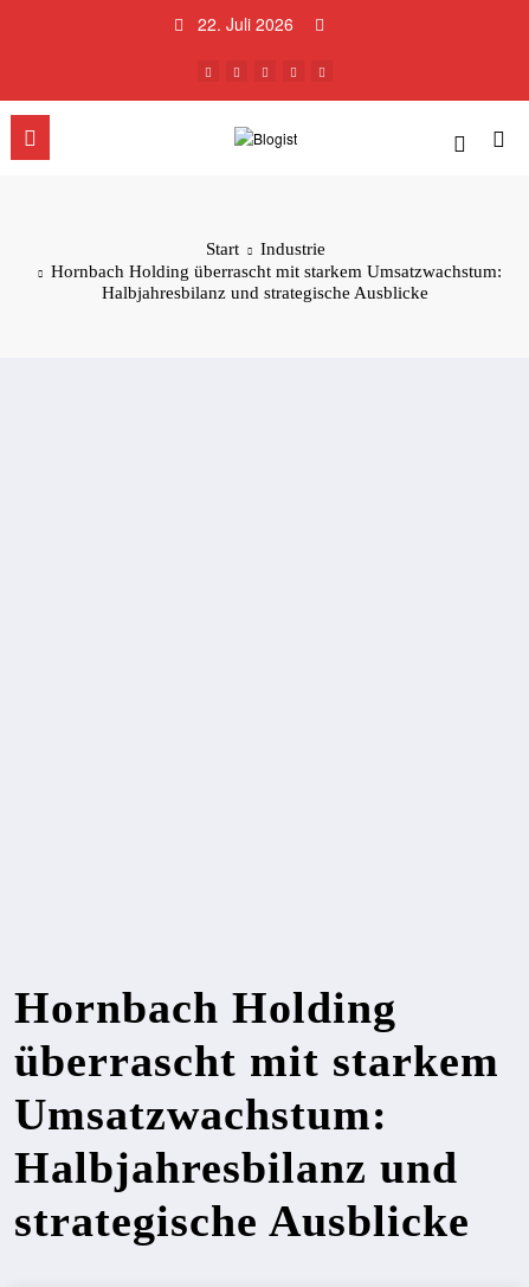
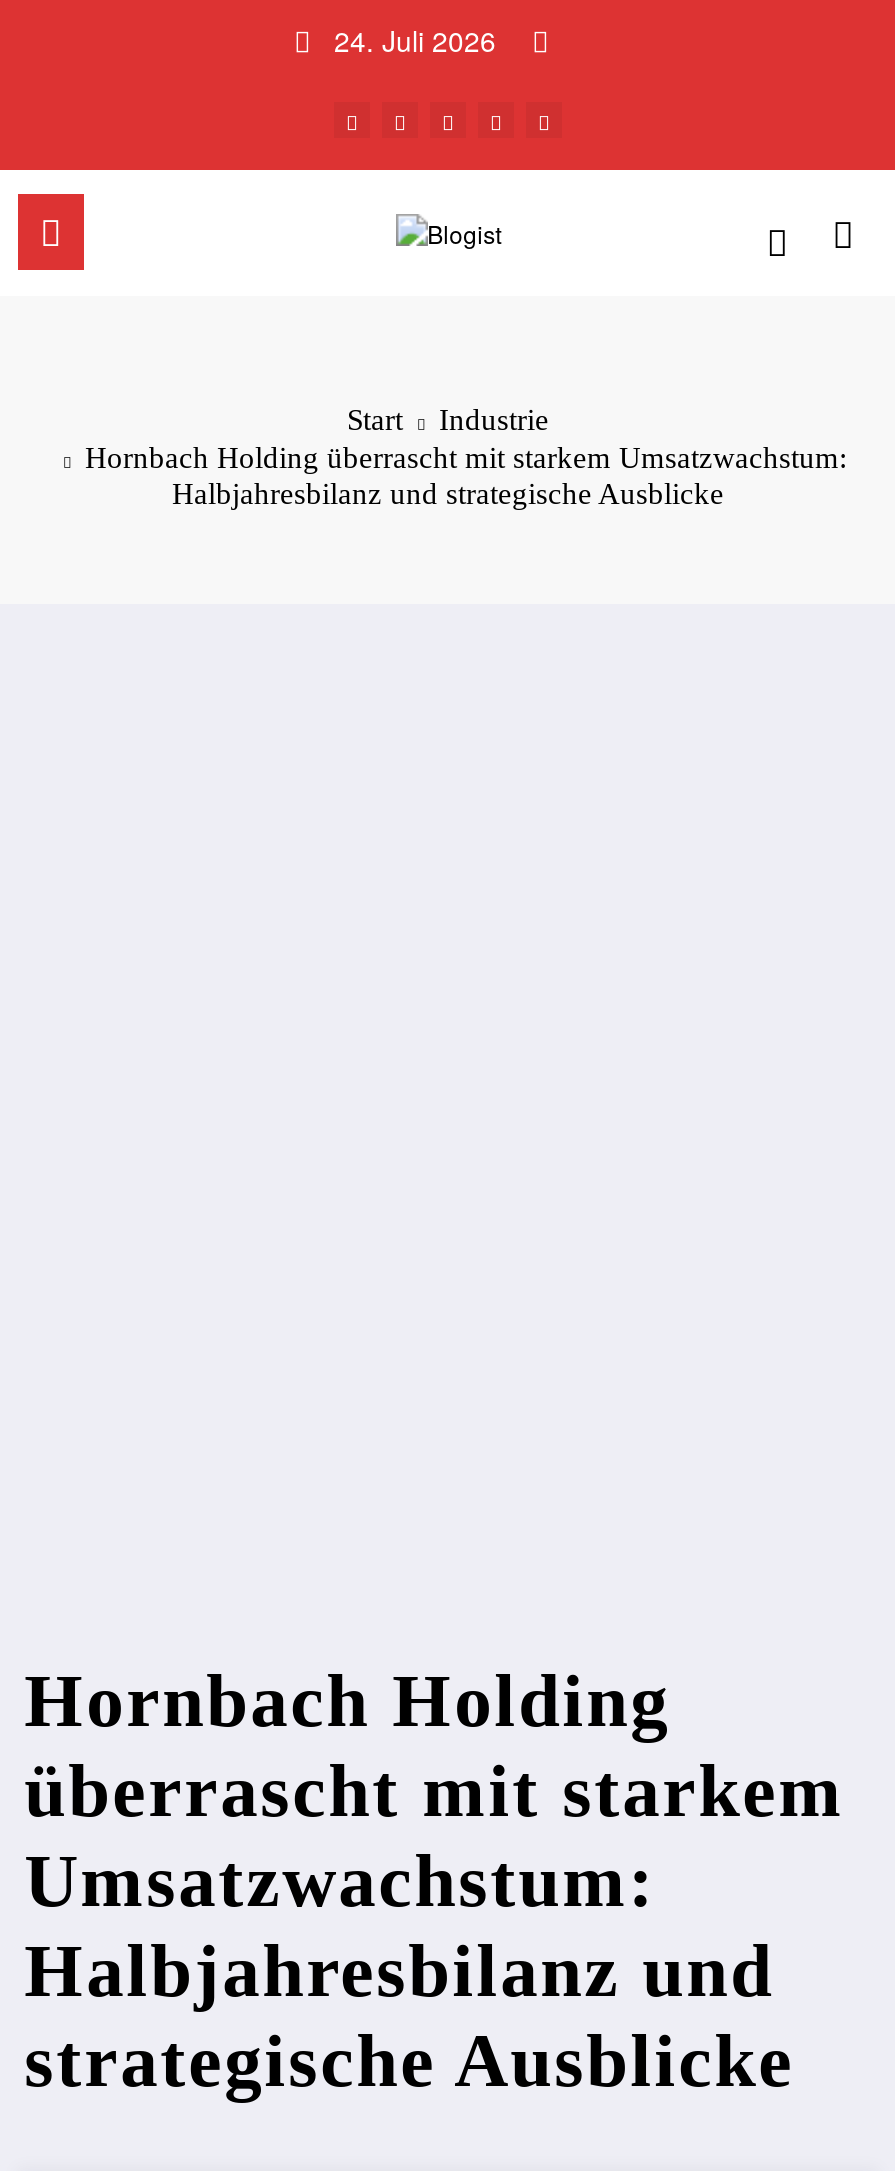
[198,12,293,36] 22. Juli 2026 -> [334,20,496,60] 24. Juli 2026

